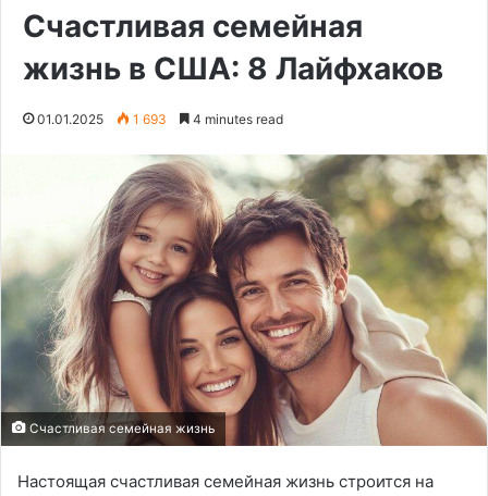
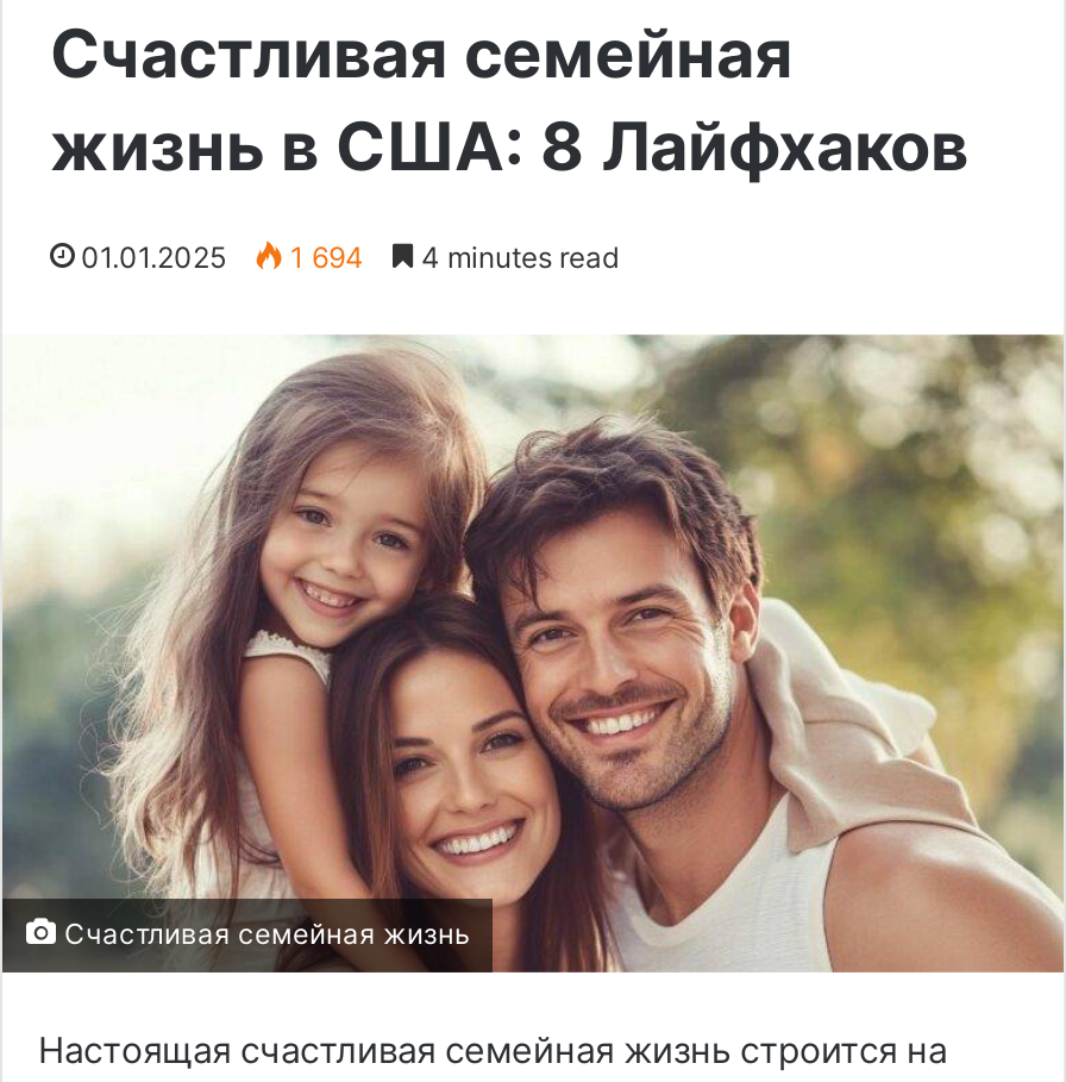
[37,111,283,127] 01.01.2025 1 693 4 minutes read -> [81,239,619,275] 01.01.2025 1 694 4 minutes read

